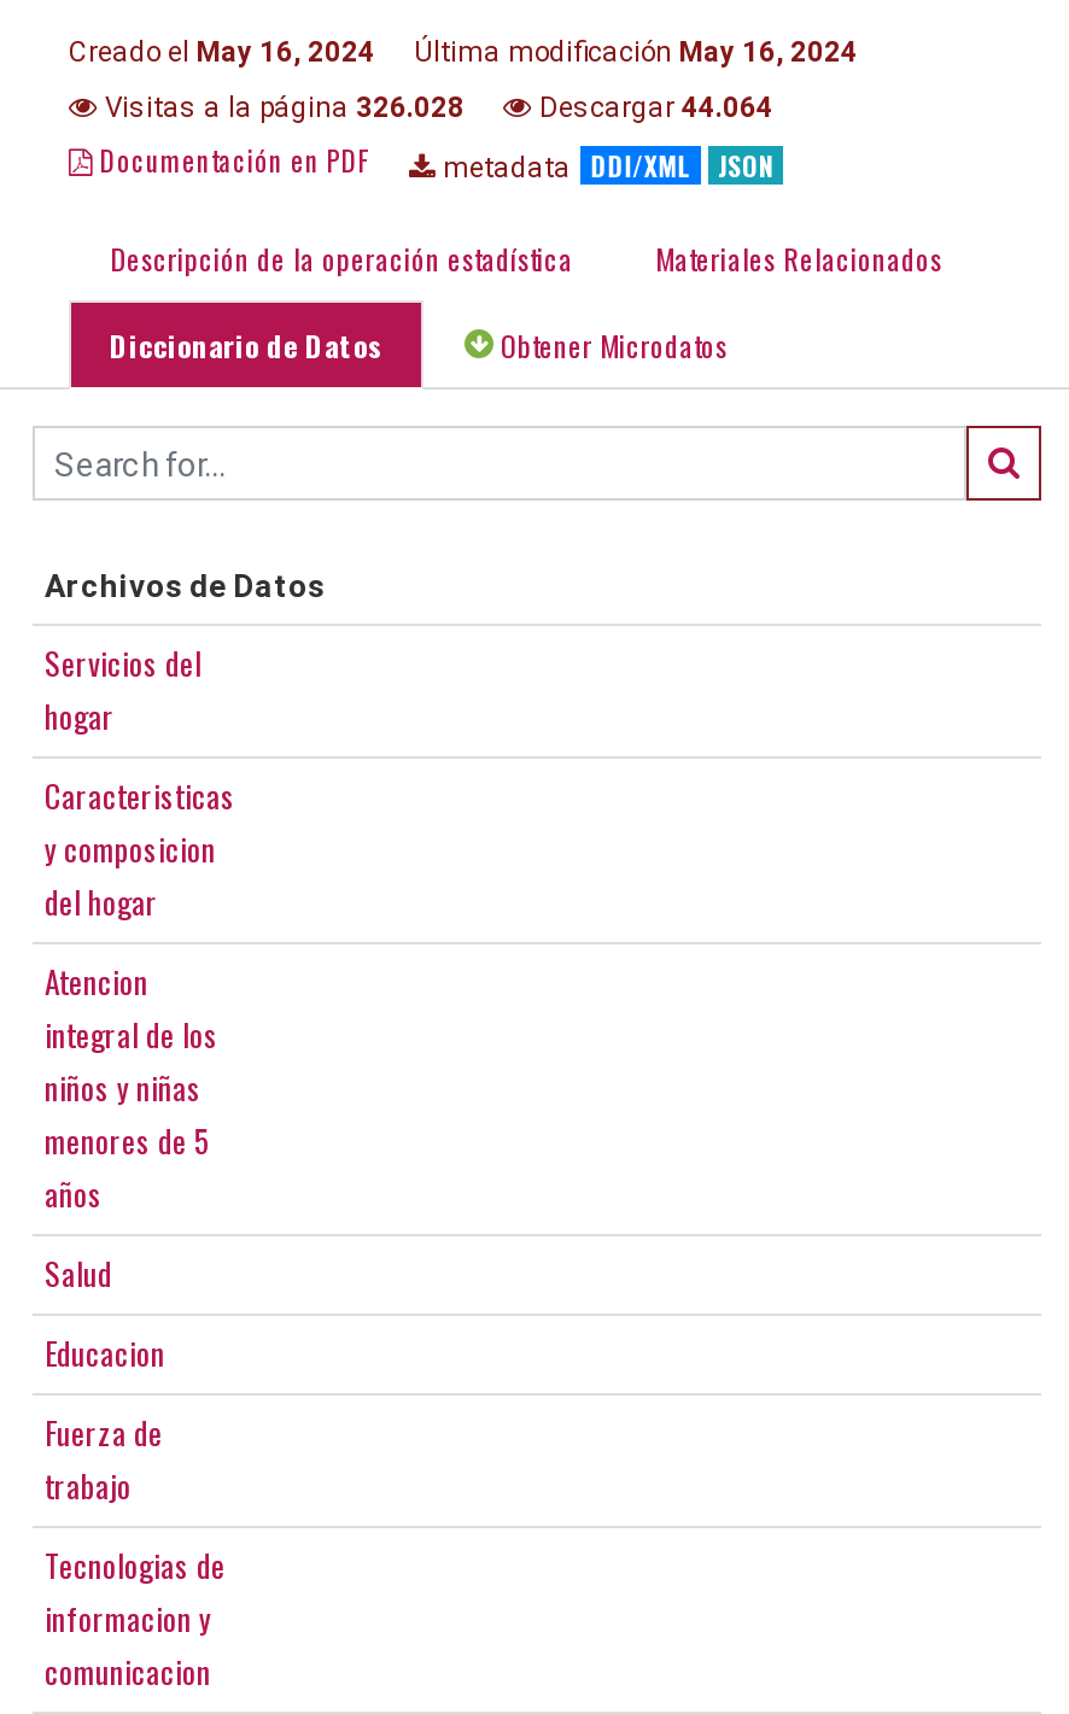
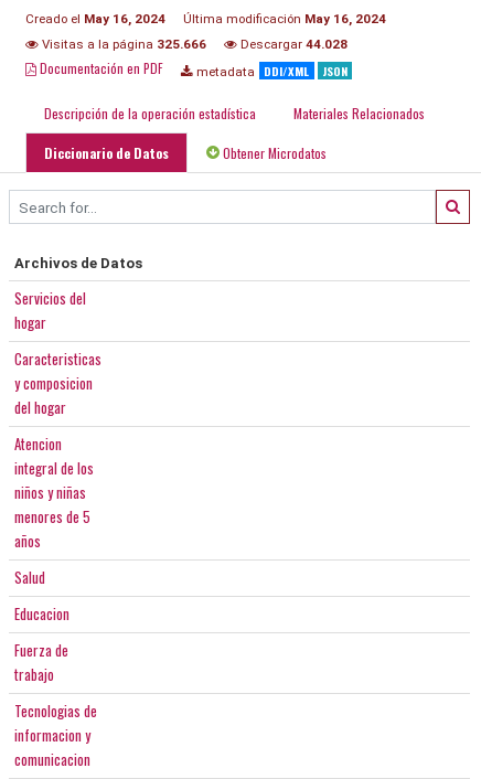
[98,91,465,124] Visitas a la página 326.028 -> [39,37,206,52] Visitas a la página 325.666
[532,91,773,124] Descargar 44.064 -> [237,37,348,52] Descargar 44.028

